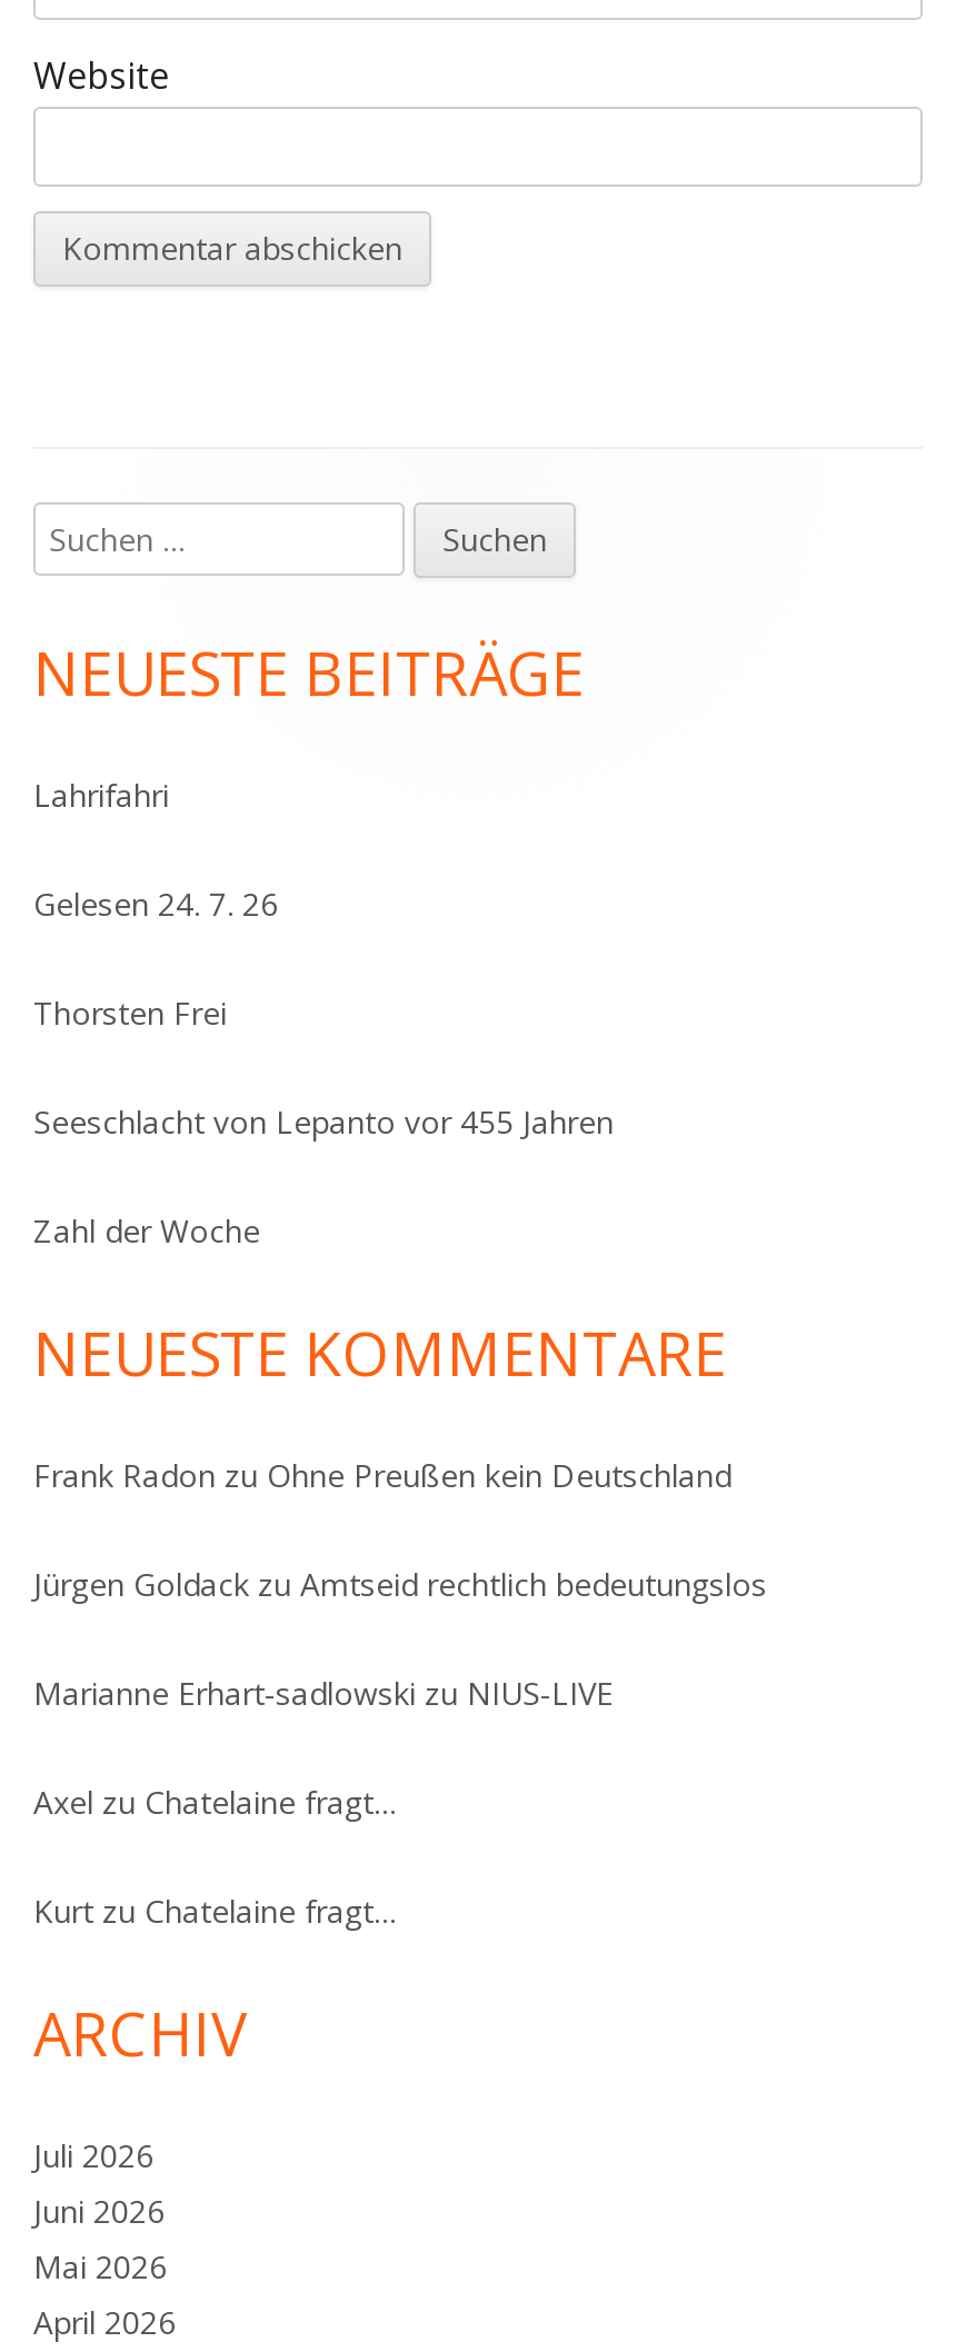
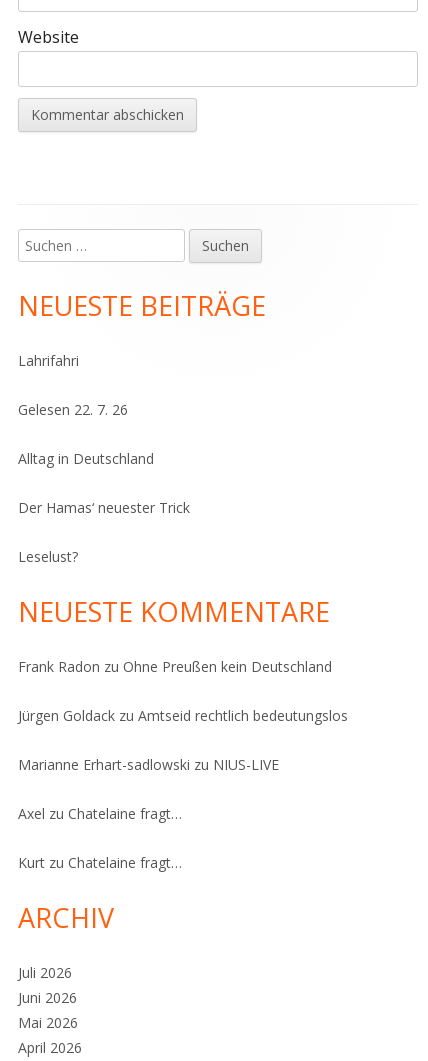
[33,883,278,925] Gelesen 24. 7. 26 -> [18,400,128,419] Gelesen 22. 7. 26
[33,991,227,1034] Thorsten Frei -> [18,449,154,468] Alltag in Deutschland
[33,1100,614,1143] Seeschlacht von Lepanto vor 455 Jahren -> [18,498,190,517] Der Hamas‘ neuester Trick
[33,1209,260,1252] Zahl der Woche -> [18,547,78,566] Leselust?

